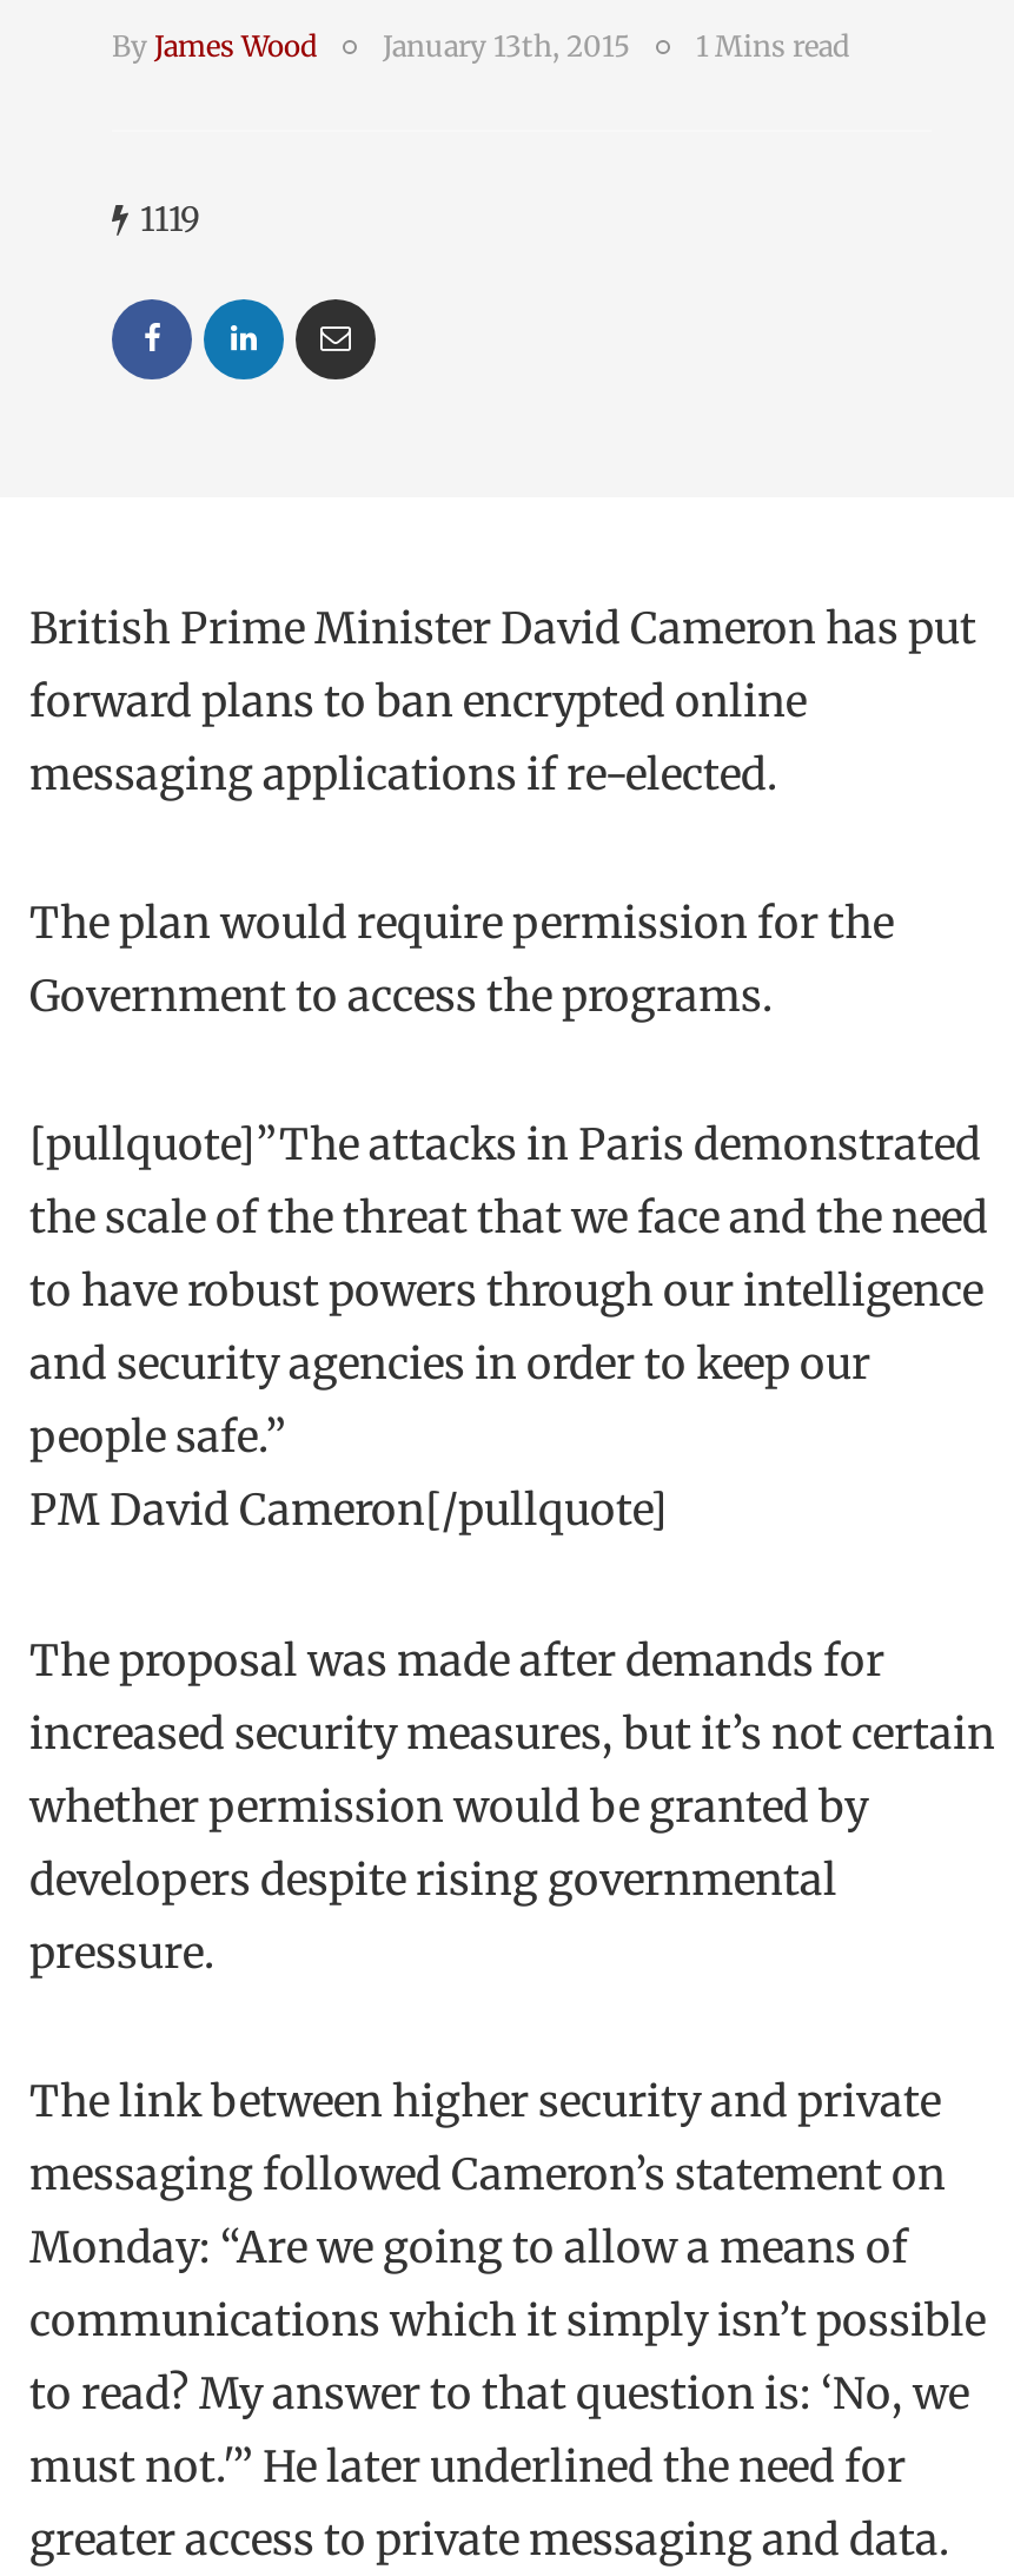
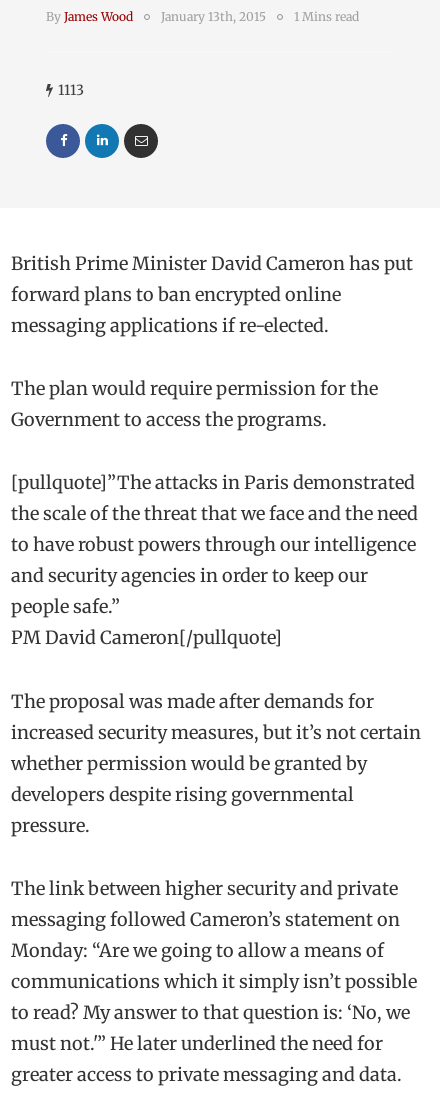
[140,198,199,240] 1119 -> [58,81,84,99] 1113

